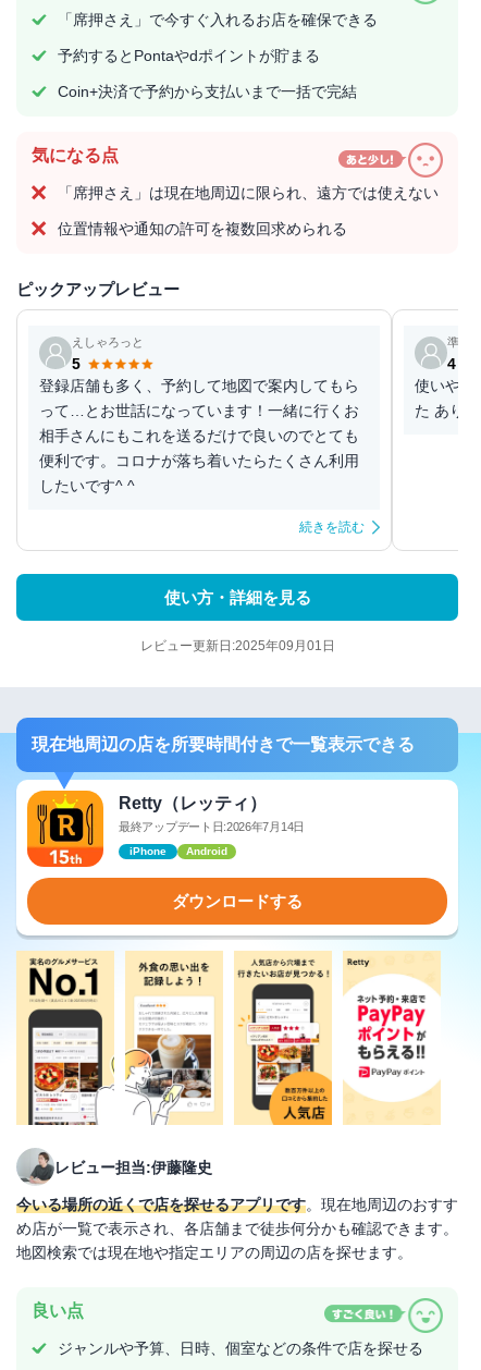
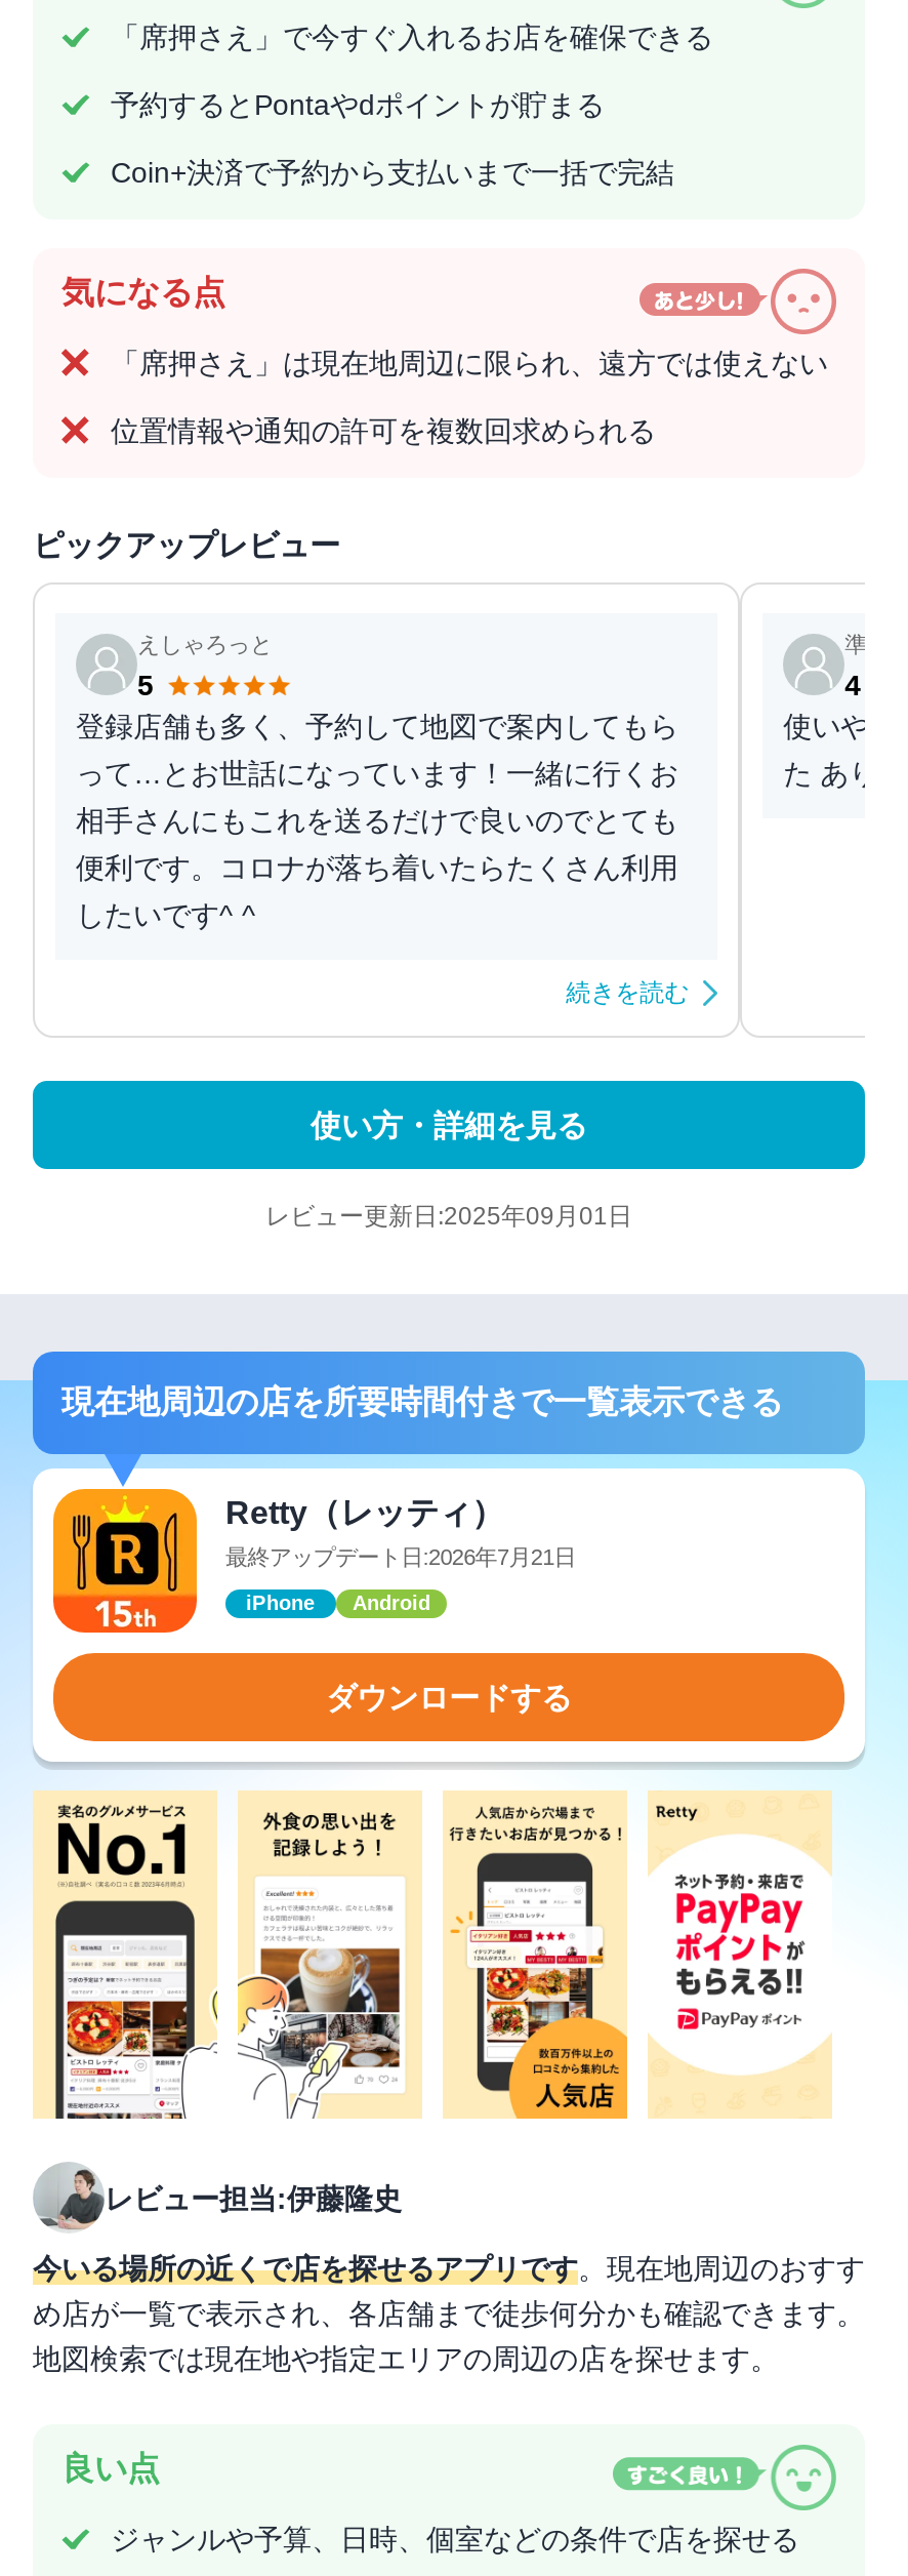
[119,820,305,833] 最終アップデート日:2026年7月14日 -> [225,1545,576,1569] 最終アップデート日:2026年7月21日

